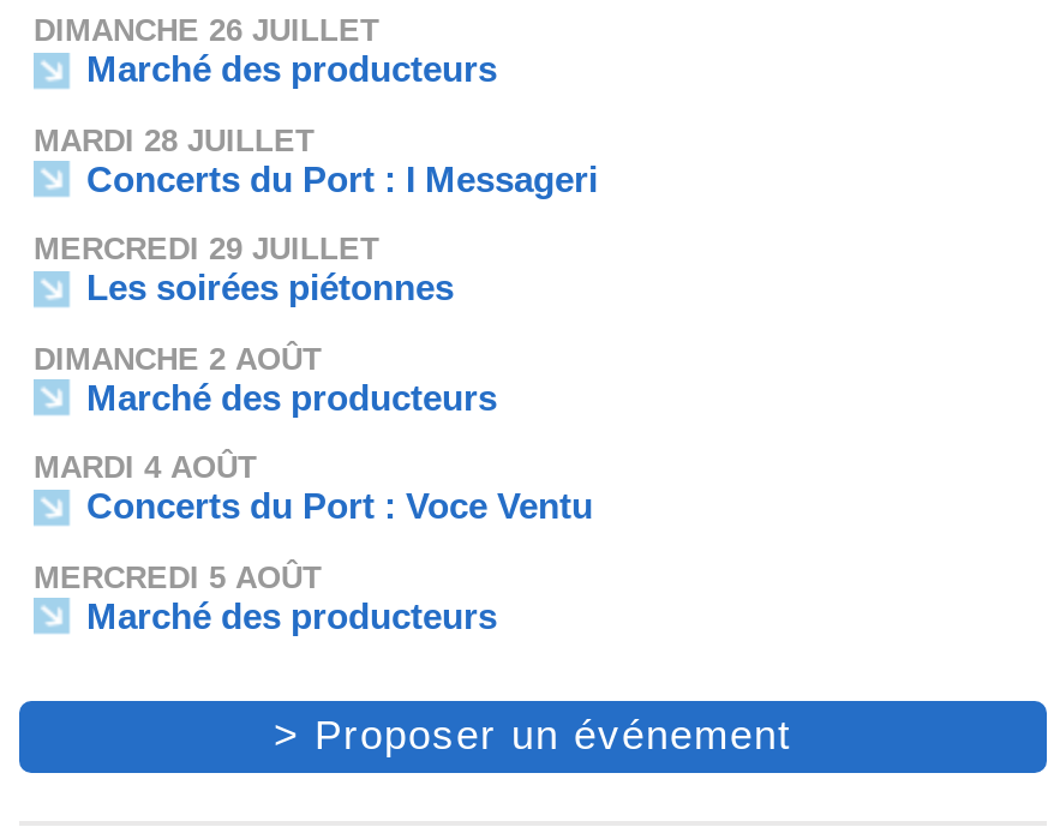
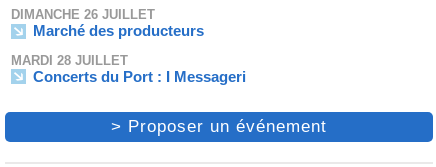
[34,231,593,636] MERCREDI 29 JUILLET | Les soirées piétonnes | DIMANCHE 2 AOÛT | Marché des producteurs | MARDI 4 AOÛT | Concerts du Port : Voce Ventu | MERCREDI 5 AOÛT | Marché des producteurs -> none

